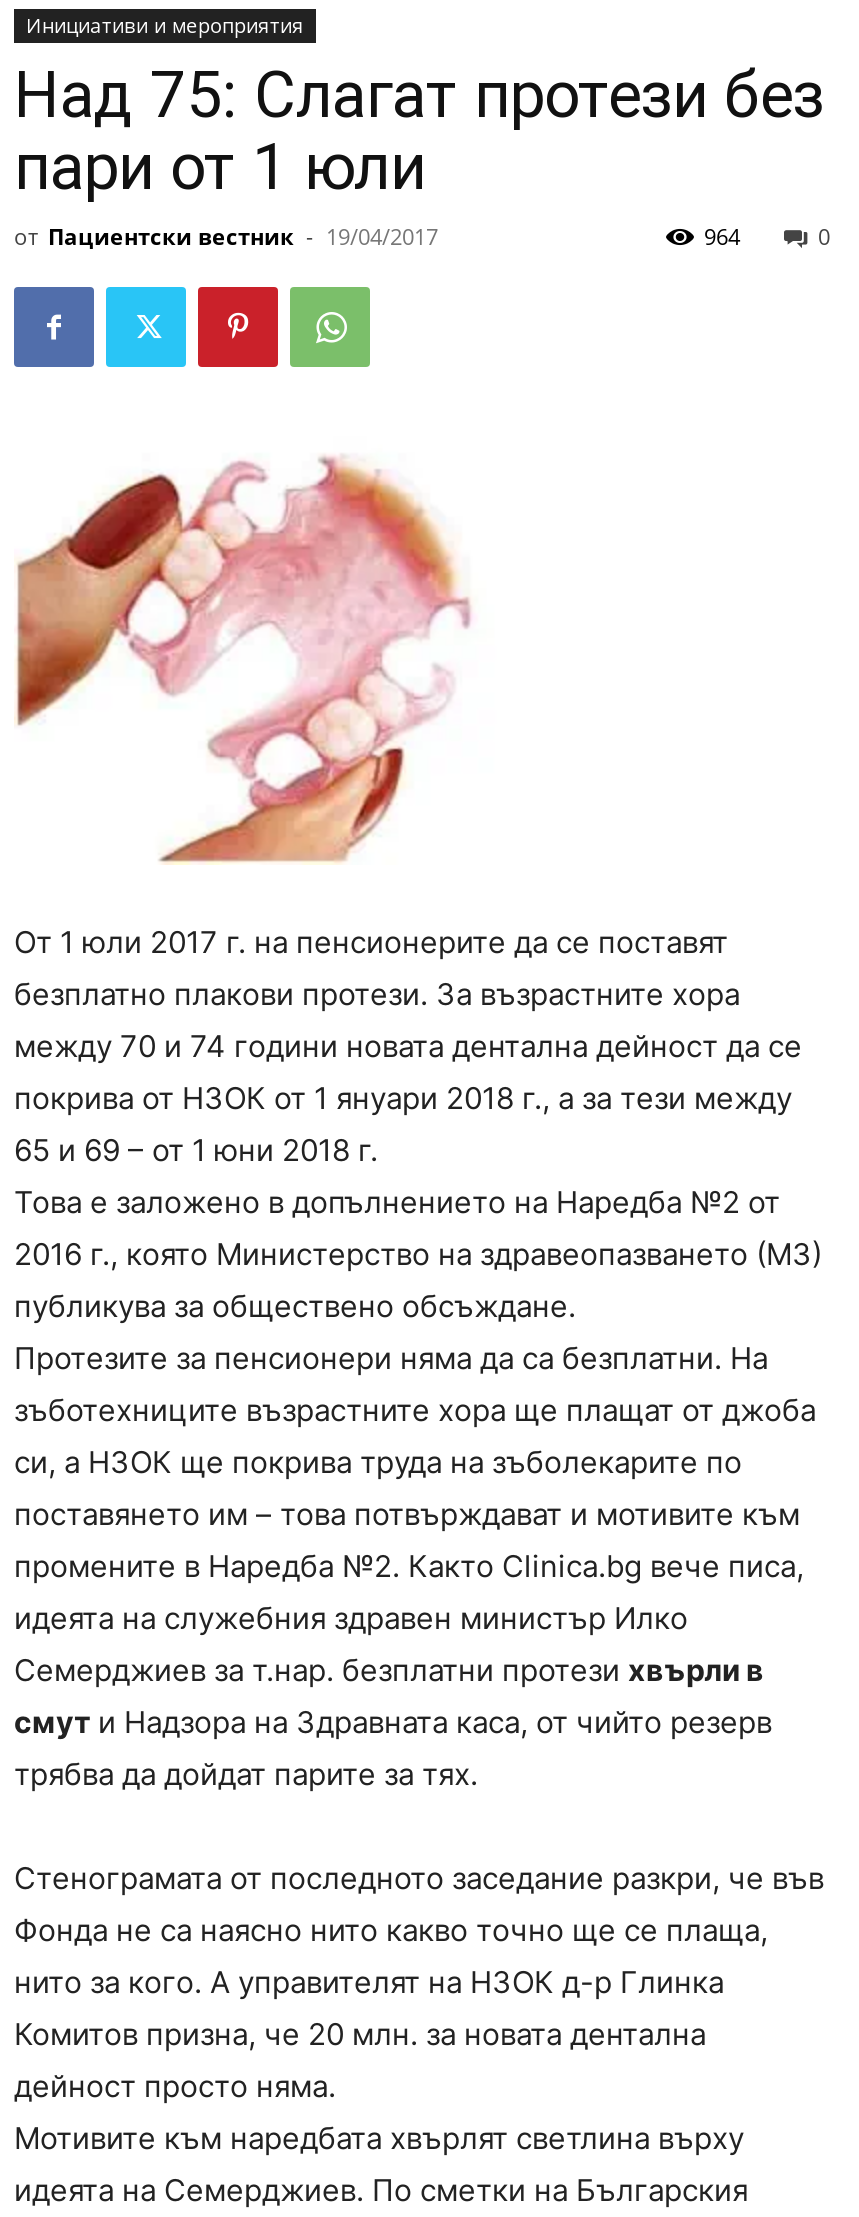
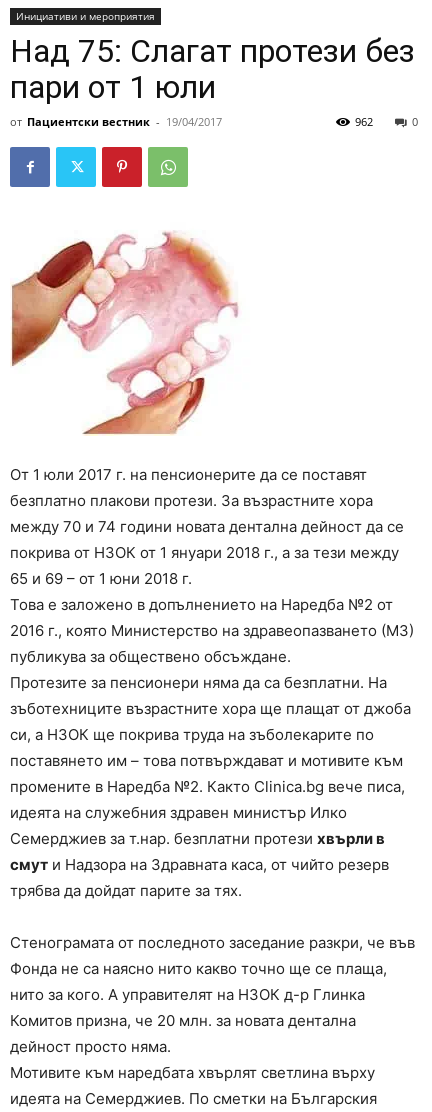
[704,221,740,251] 964 -> [355,114,373,129] 962

